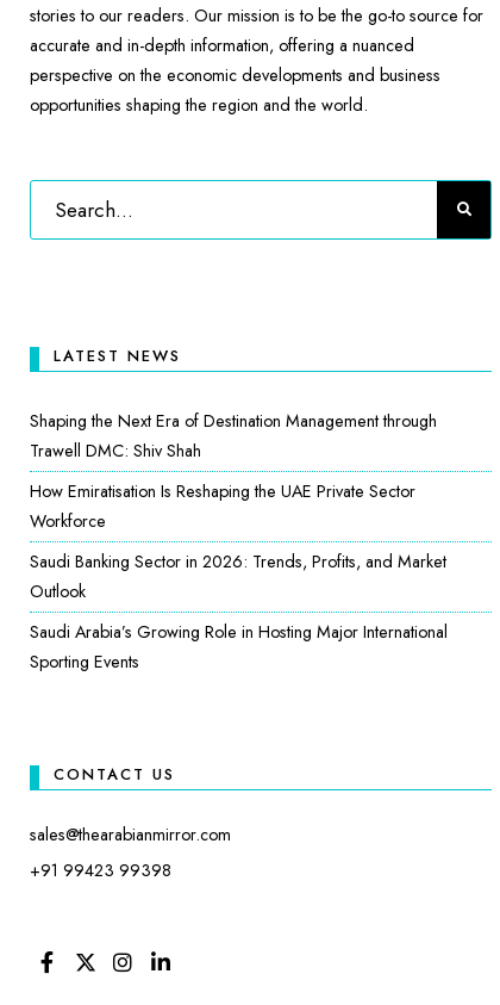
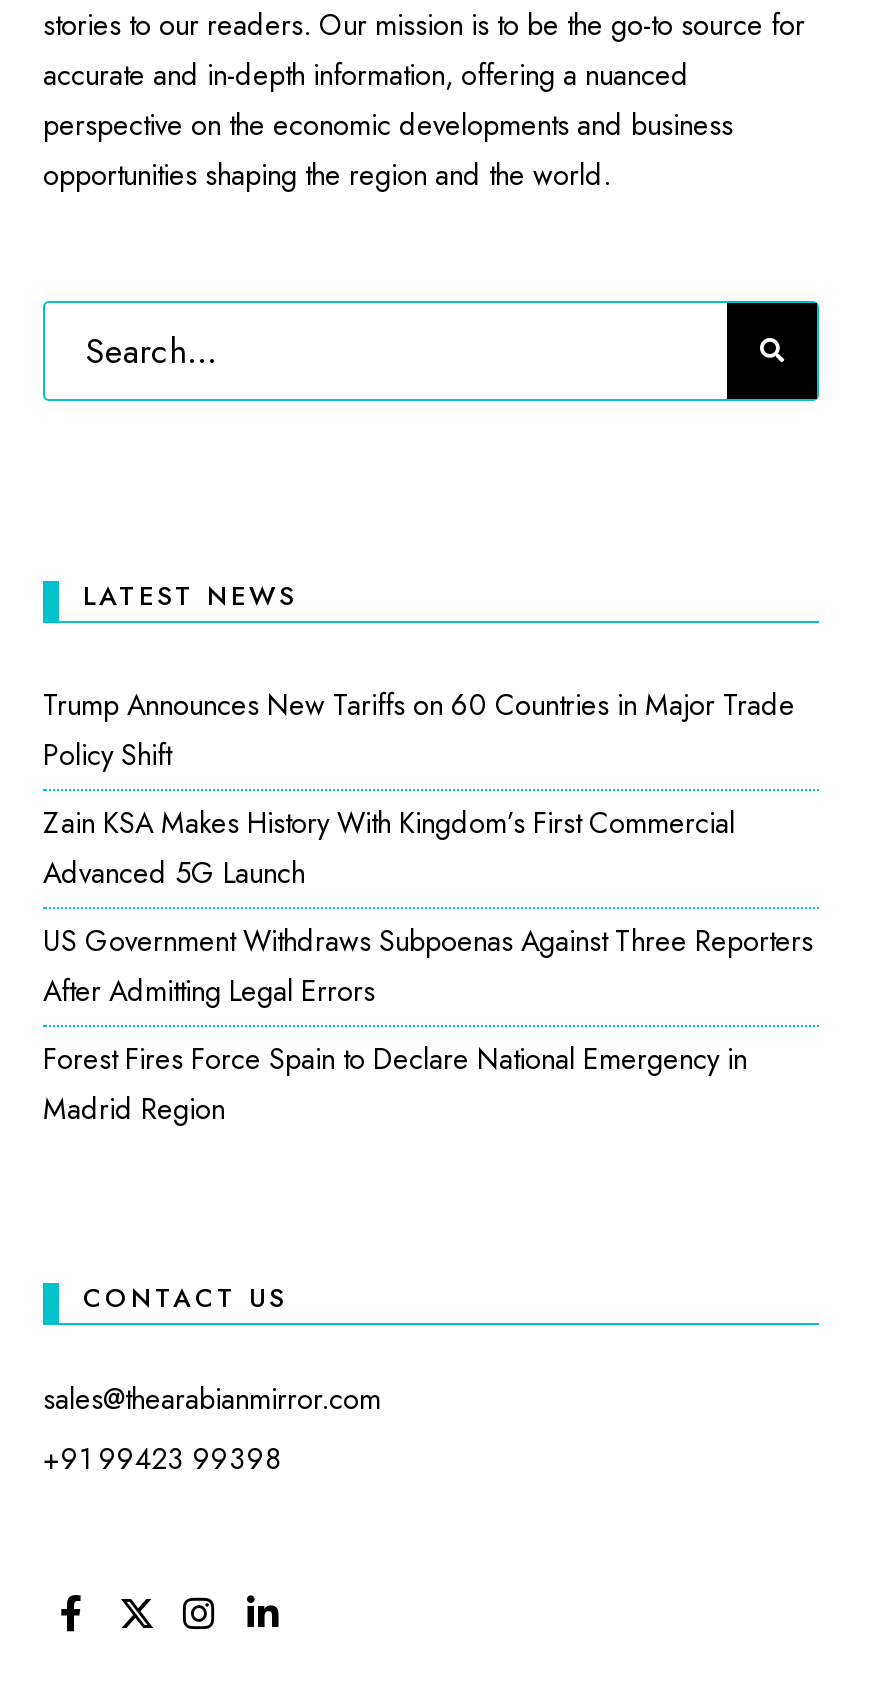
[30,409,437,462] Shaping the Next Era of Destination Management through | Trawell DMC: Shiv Shah -> [43,686,795,776] Trump Announces New Tariffs on 60 Countries in Major Trade | Policy Shift
[30,479,415,533] How Emiratisation Is Reshaping the UAE Private Sector | Workforce -> [43,804,735,894] Zain KSA Makes History With Kingdom’s First Commercial | Advanced 5G Launch
[30,549,446,603] Saudi Banking Sector in 2026: Trends, Profits, and Market | Outlook -> [43,922,813,1012] US Government Withdraws Subpoenas Against Three Reporters | After Admitting Legal Errors
[30,620,448,673] Saudi Arabia’s Growing Role in Hosting Major International | Sporting Events -> [43,1040,747,1130] Forest Fires Force Spain to Declare National Emergency in | Madrid Region

